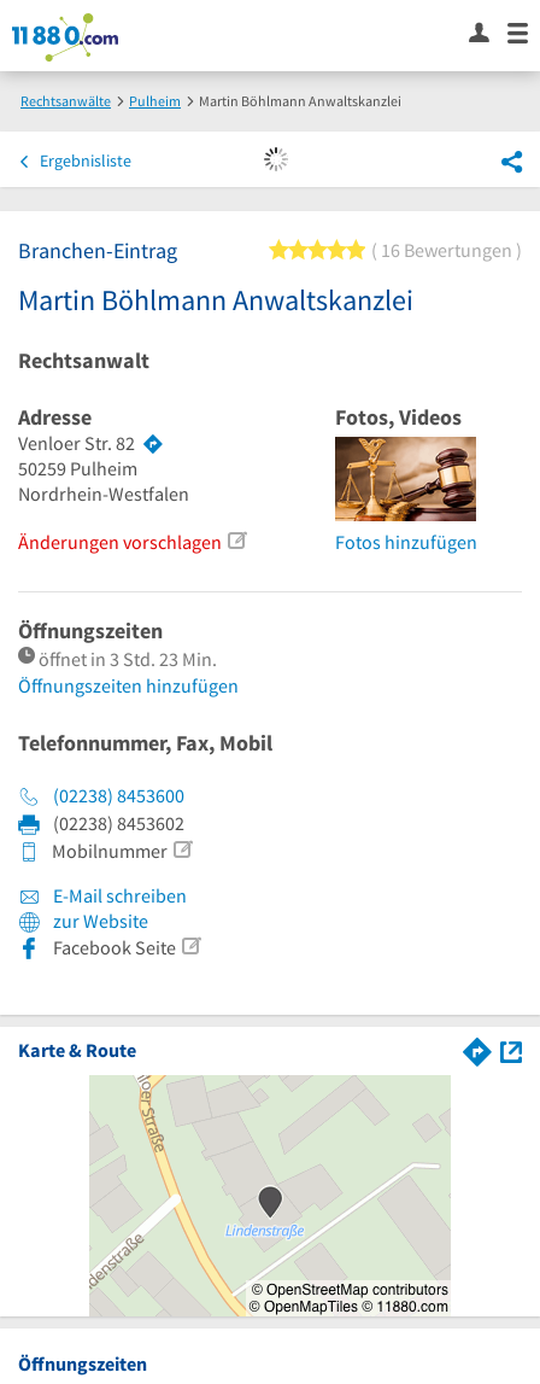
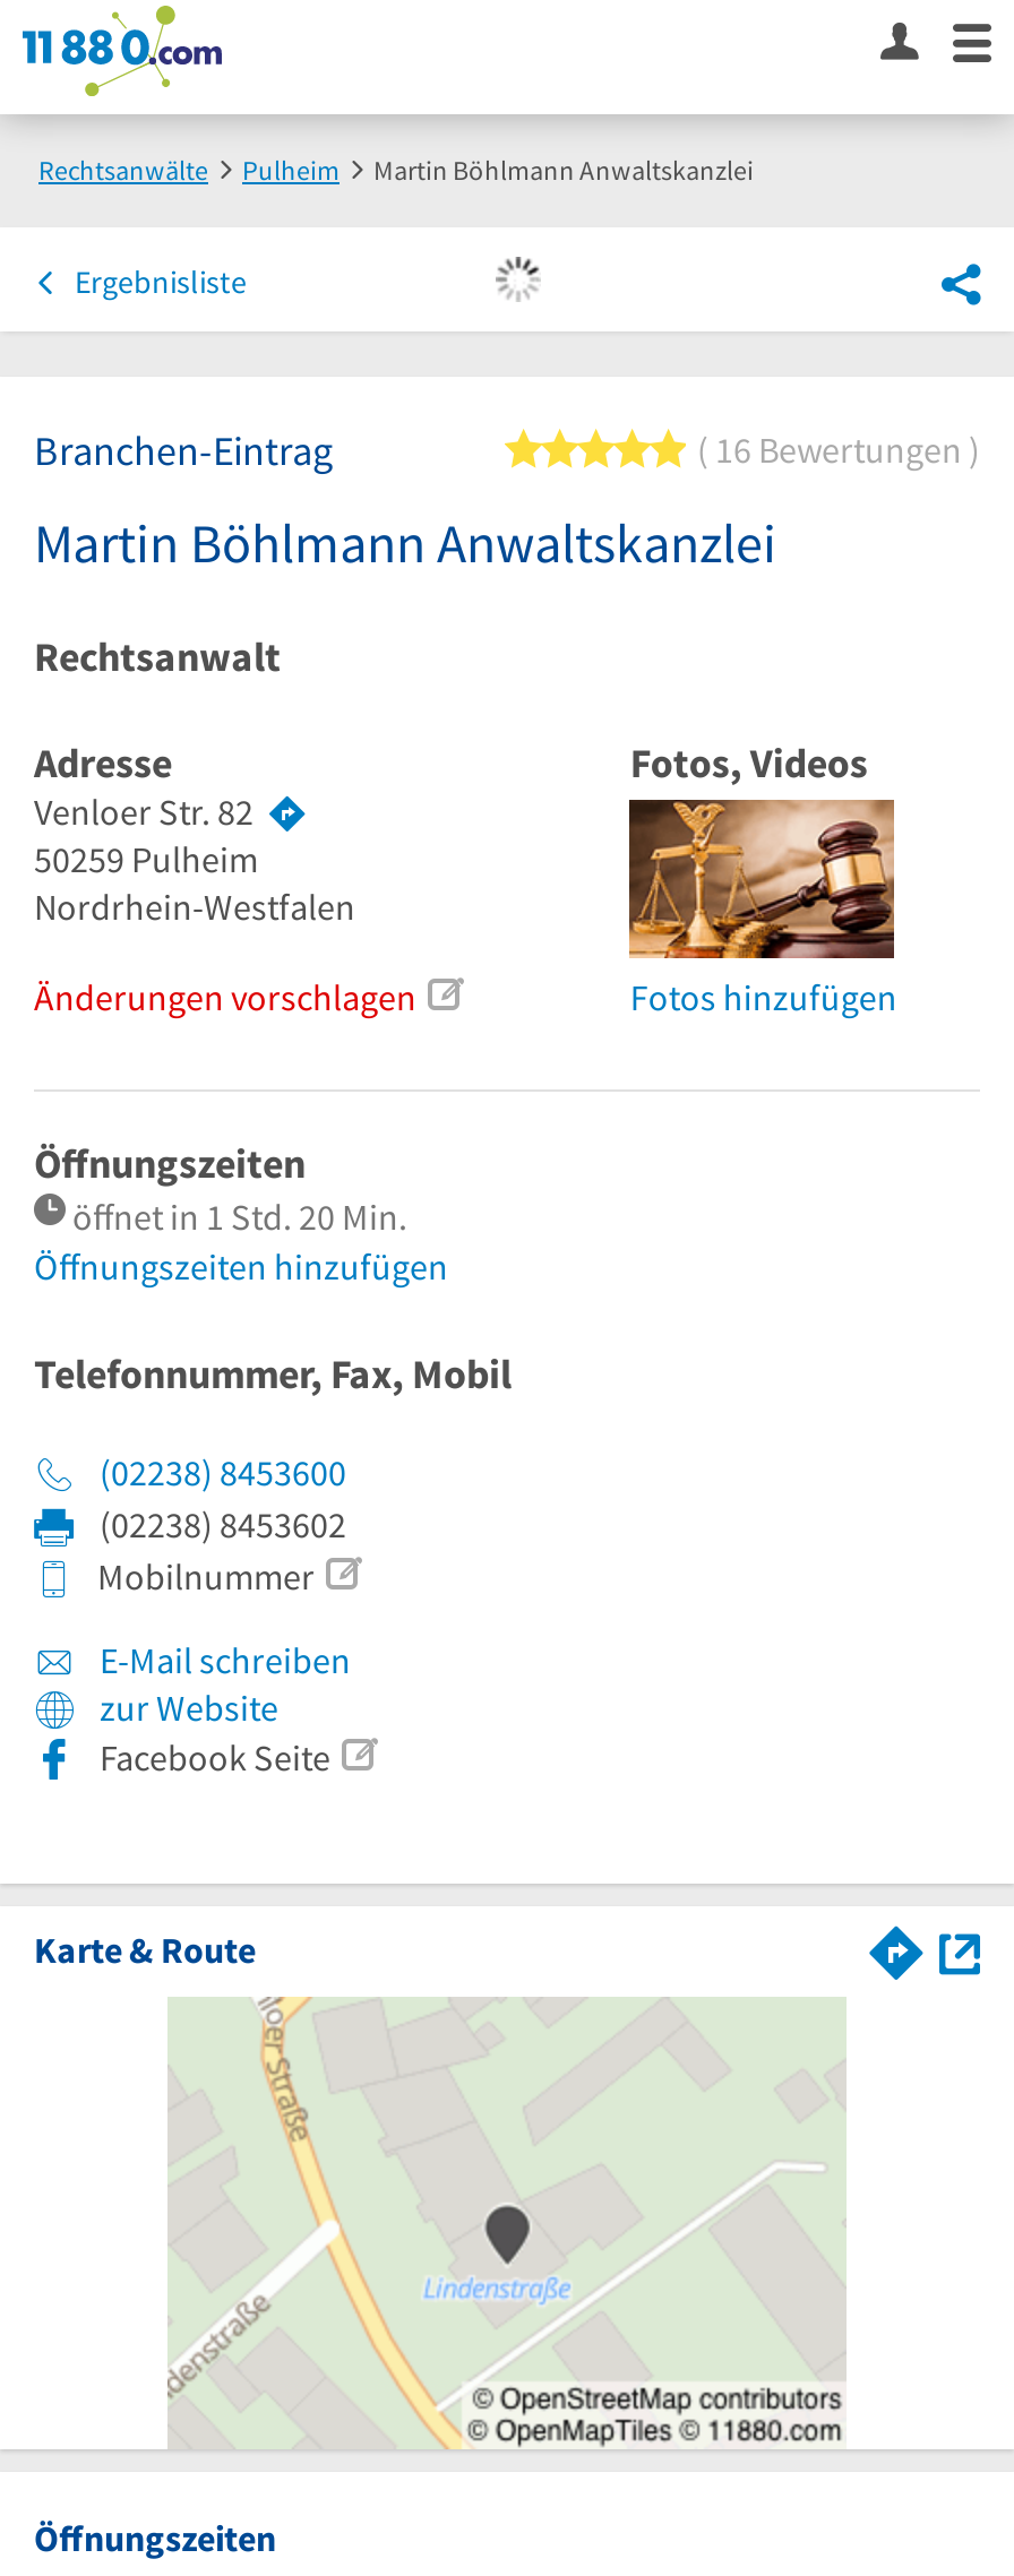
[39,647,217,671] öffnet in 3 Std. 23 Min. -> [72,1194,407,1239] öffnet in 1 Std. 20 Min.

